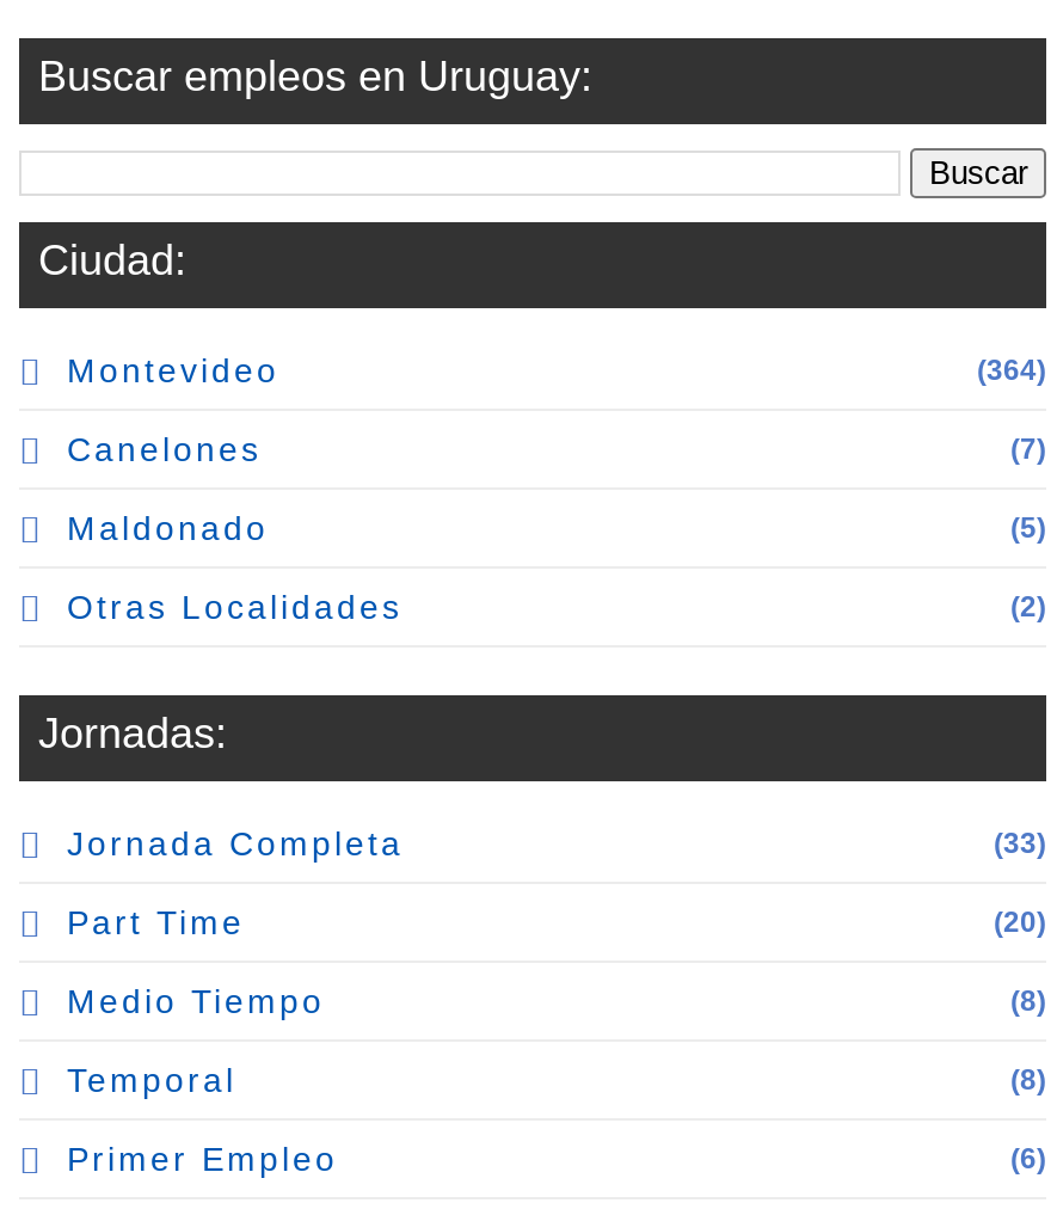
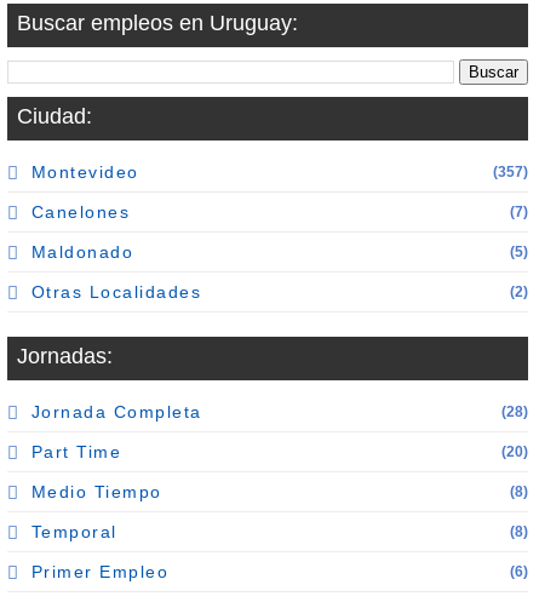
[977,354,1046,387] (364) -> [493,164,528,180] (357)
[994,827,1046,860] (33) -> [501,403,528,420] (28)

